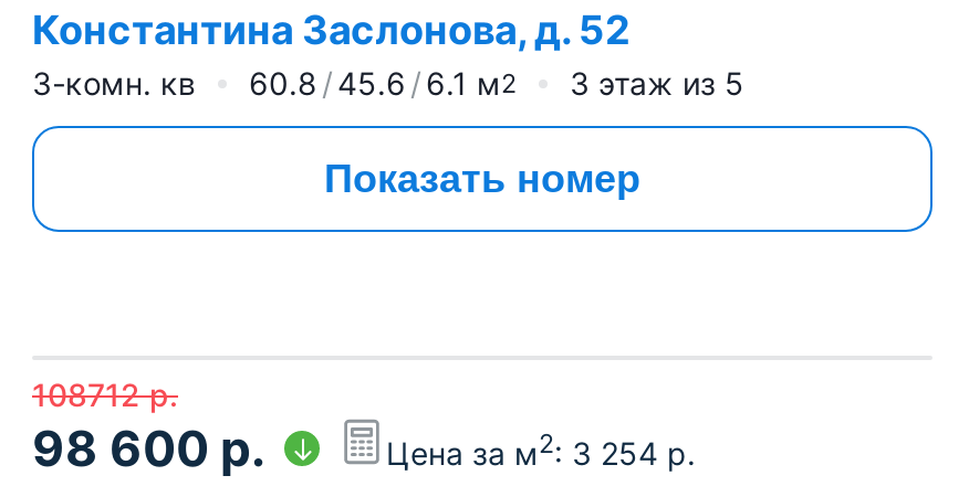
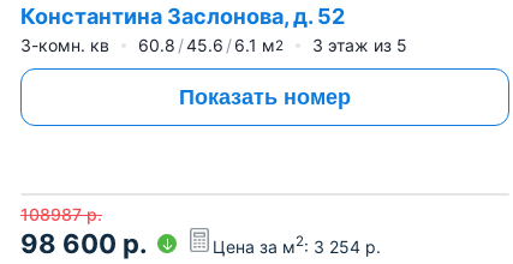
[32,376,178,414] 108712 р. -> [20,204,102,225] 108987 р.

